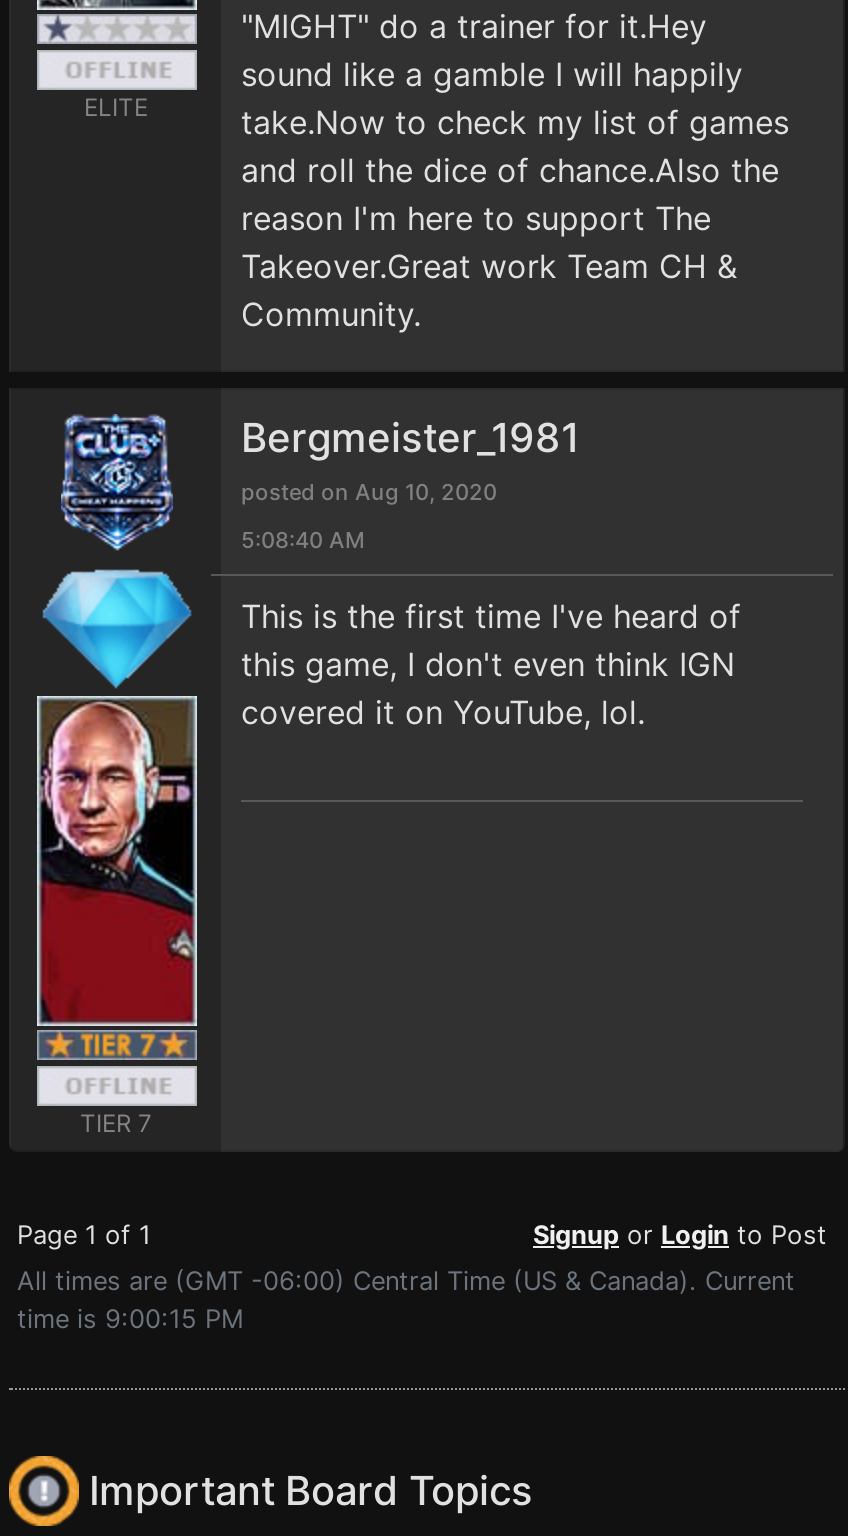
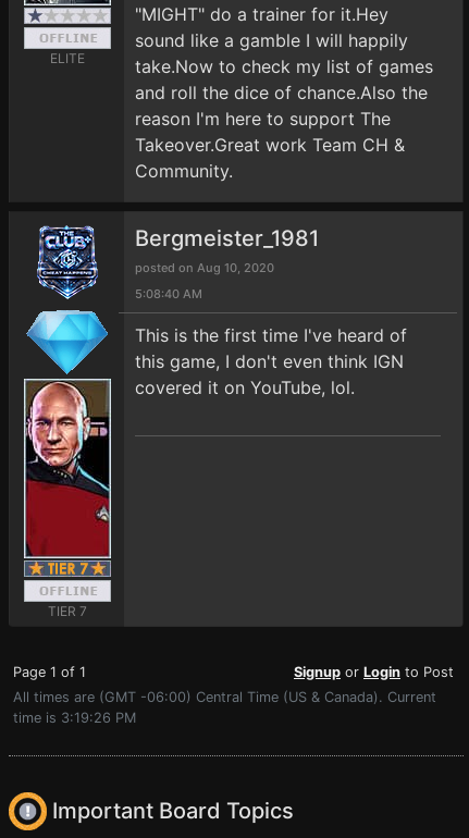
[17,1304,243,1334] time is 9:00:15 PM -> [13,710,136,726] time is 3:19:26 PM

